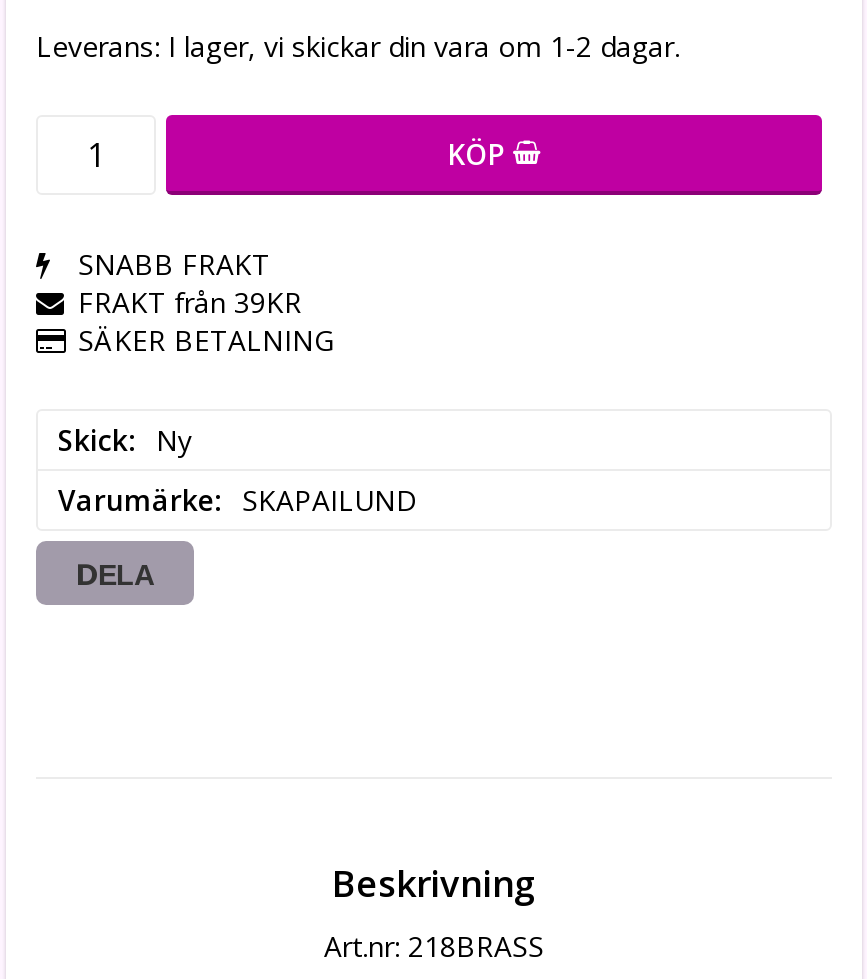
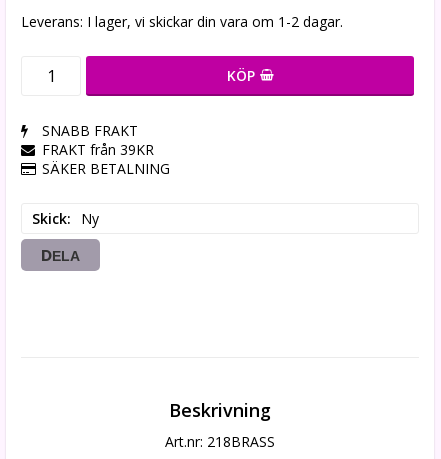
[58,480,418,518] Varumärke | SKAPAILUND -> none

